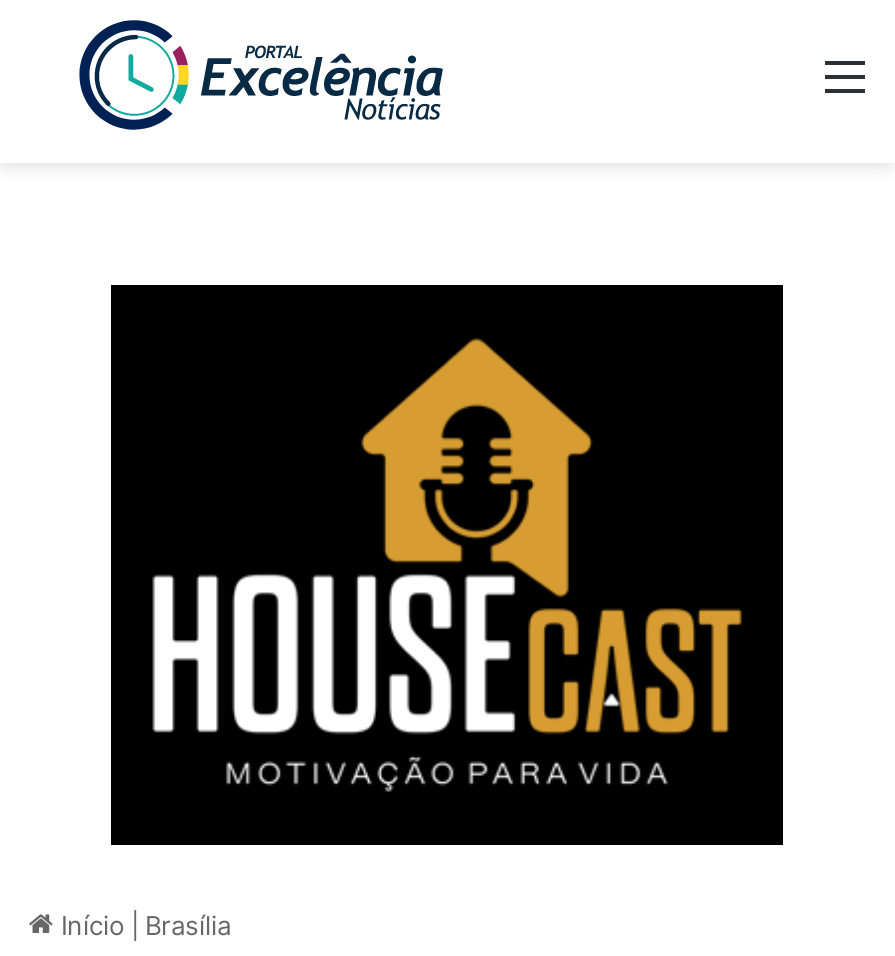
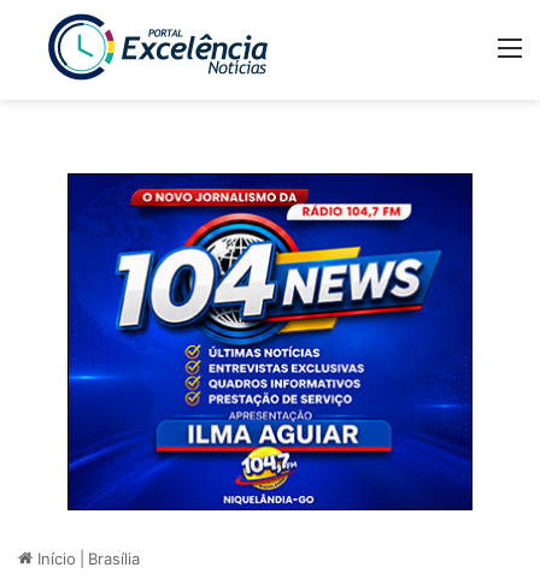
[111,285,783,845] [image] -> [67,173,472,510] [image]

